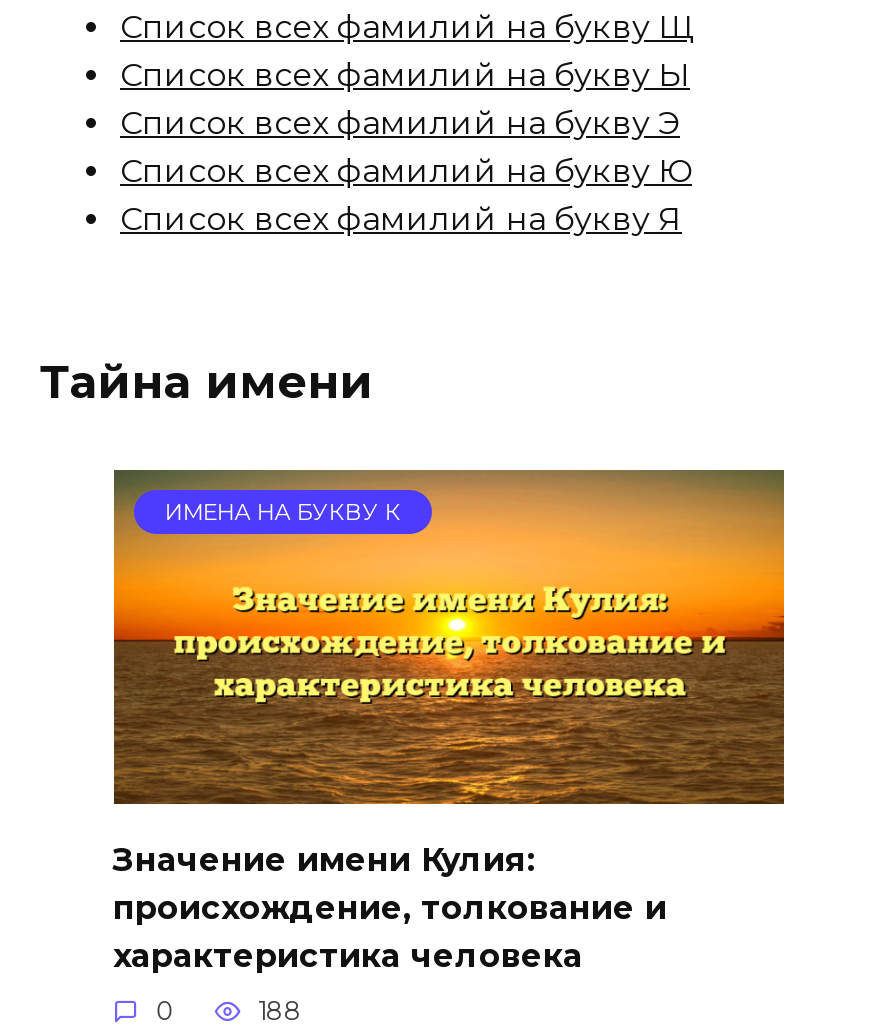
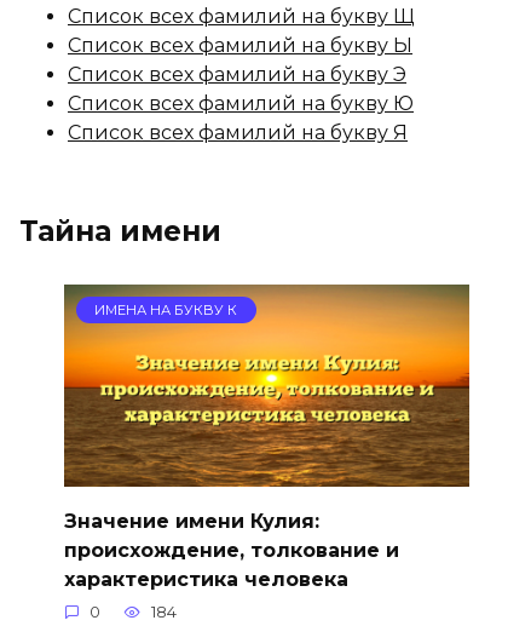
[258,997,302,1027] 188 -> [151,604,177,622] 184

